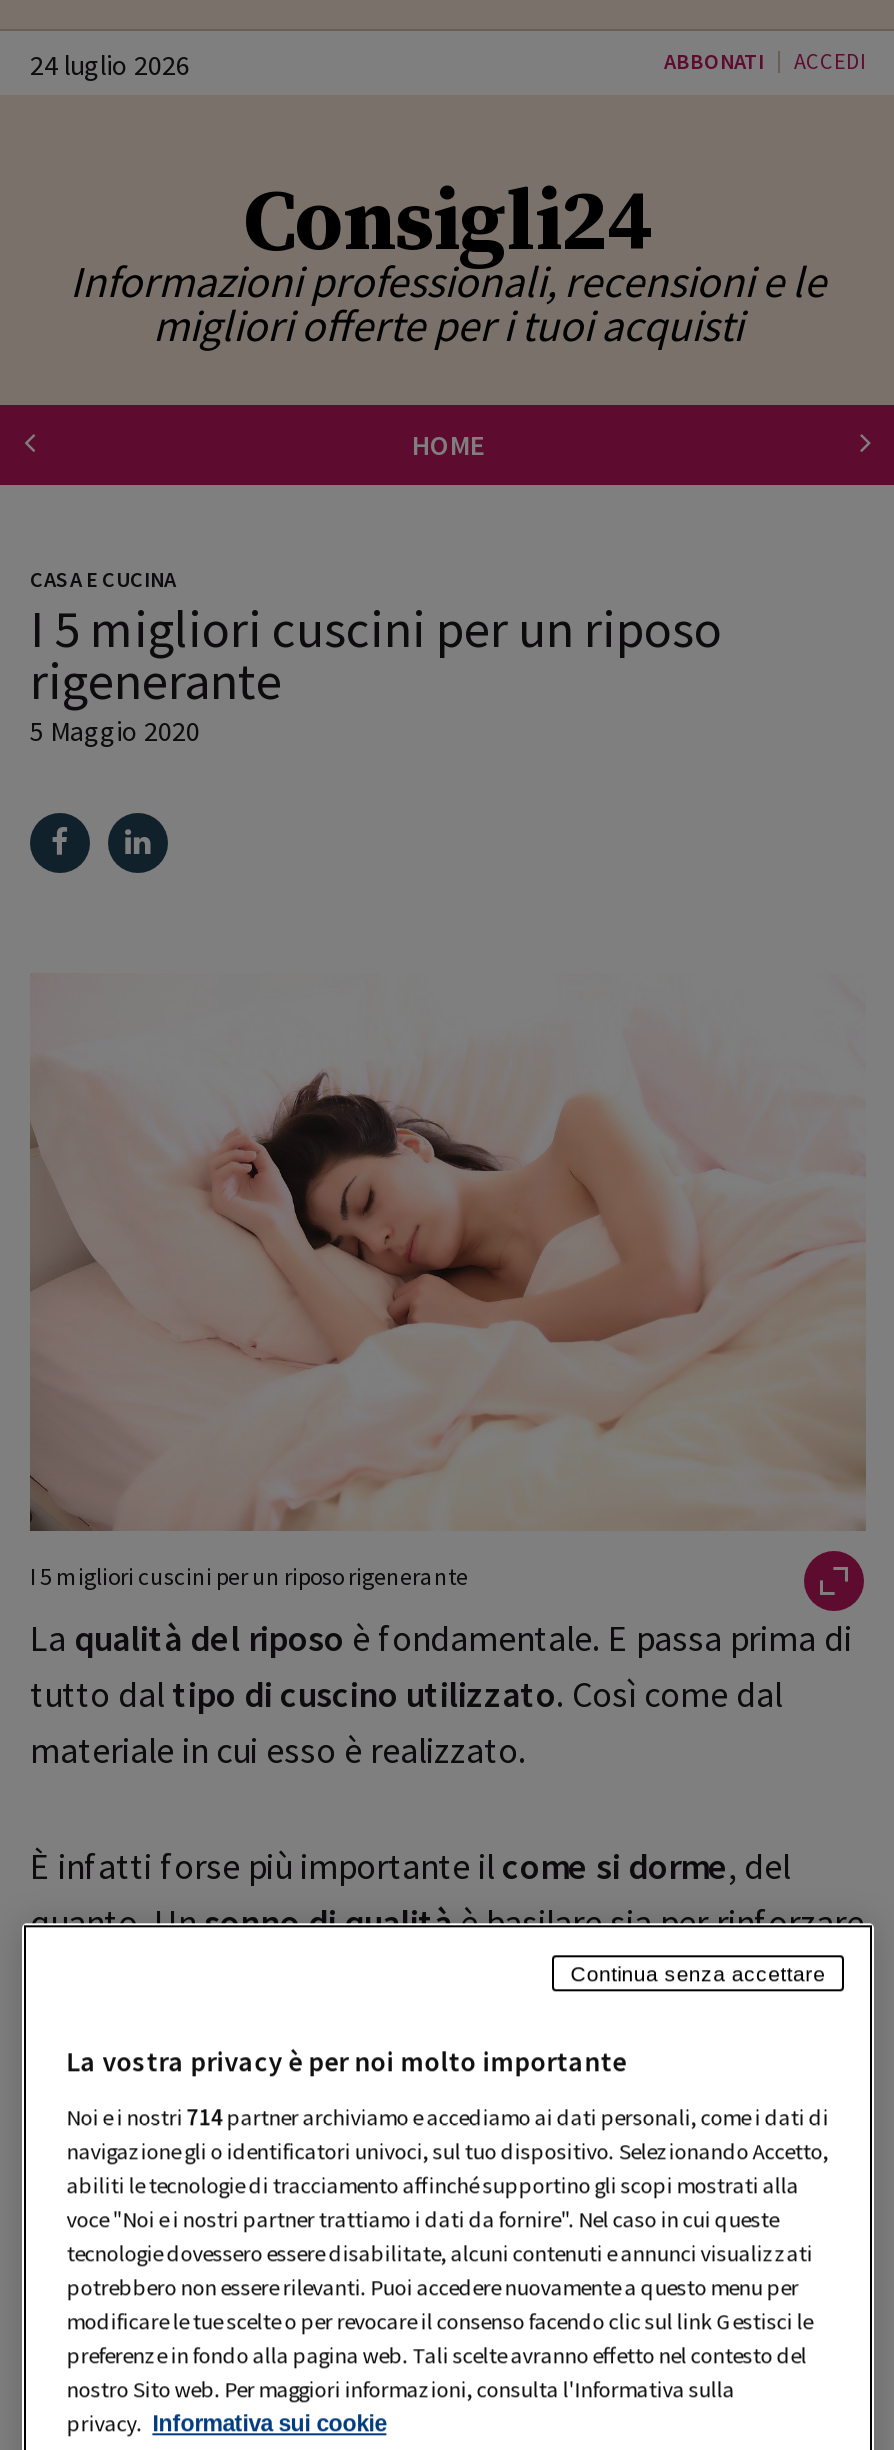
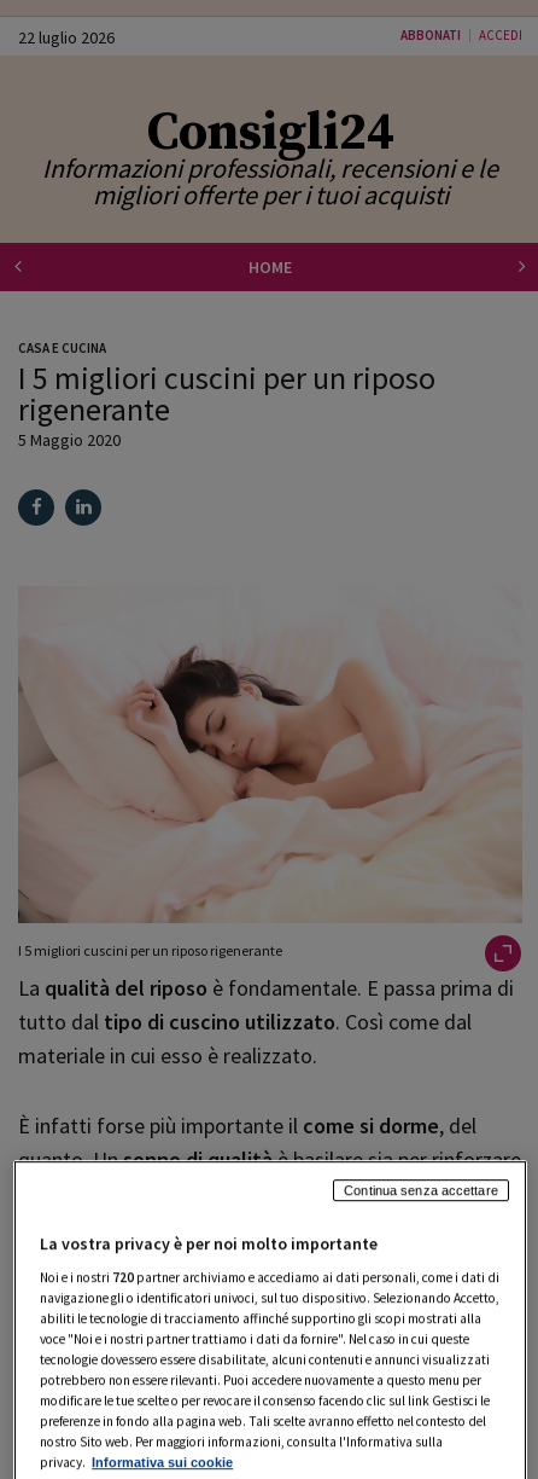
[30,47,190,83] 24 luglio 2026 -> [18,27,115,48] 22 luglio 2026
[66,2102,828,2130] Noi e i nostri 714 partner archiviamo e accediamo ai dati personali, come i dati di -> [40,1268,500,1285] Noi e i nostri 720 partner archiviamo e accediamo ai dati personali, come i dati di

